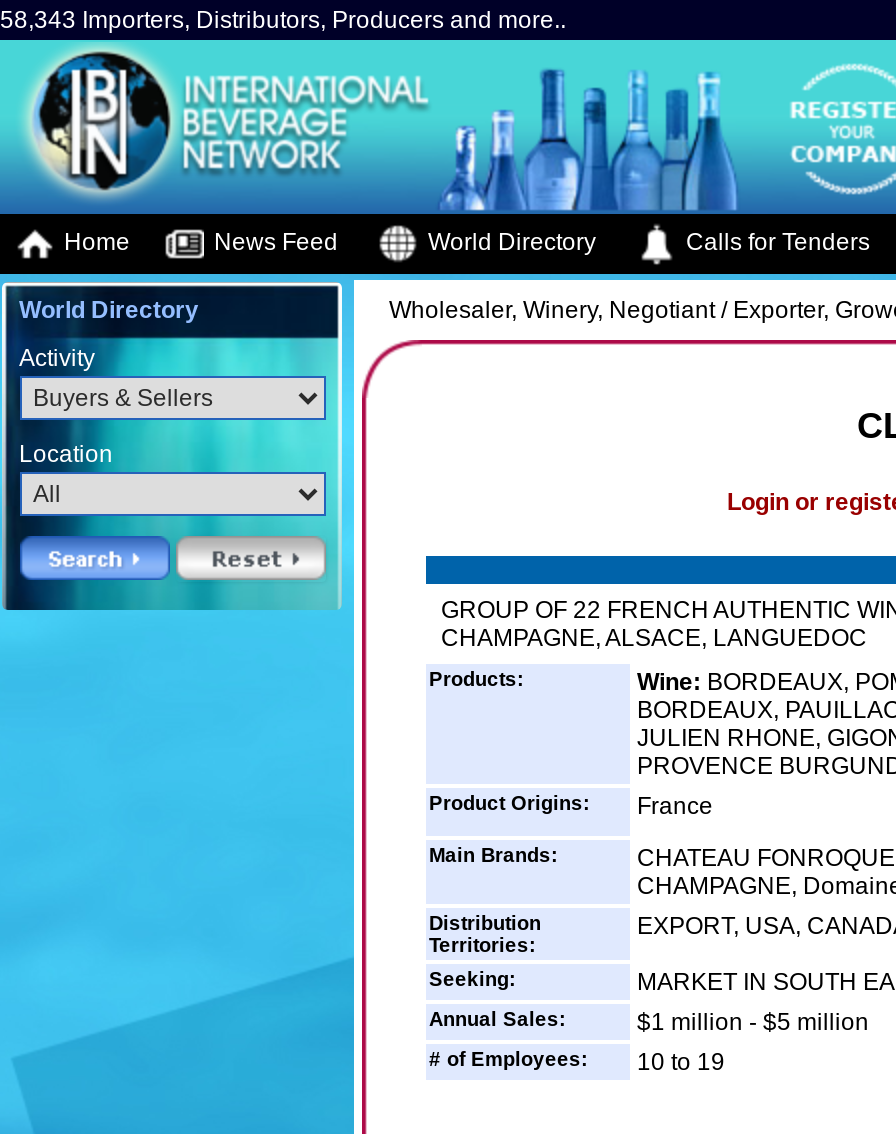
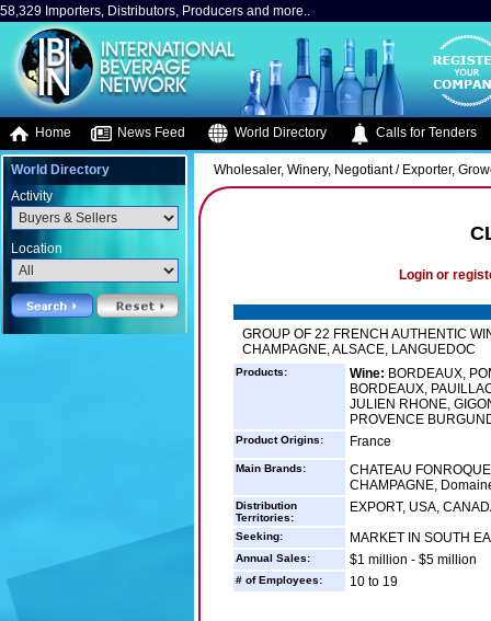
[0,6,566,34] 58,343 Importers, Distributors, Producers and more.. -> [0,3,310,19] 58,329 Importers, Distributors, Producers and more..

